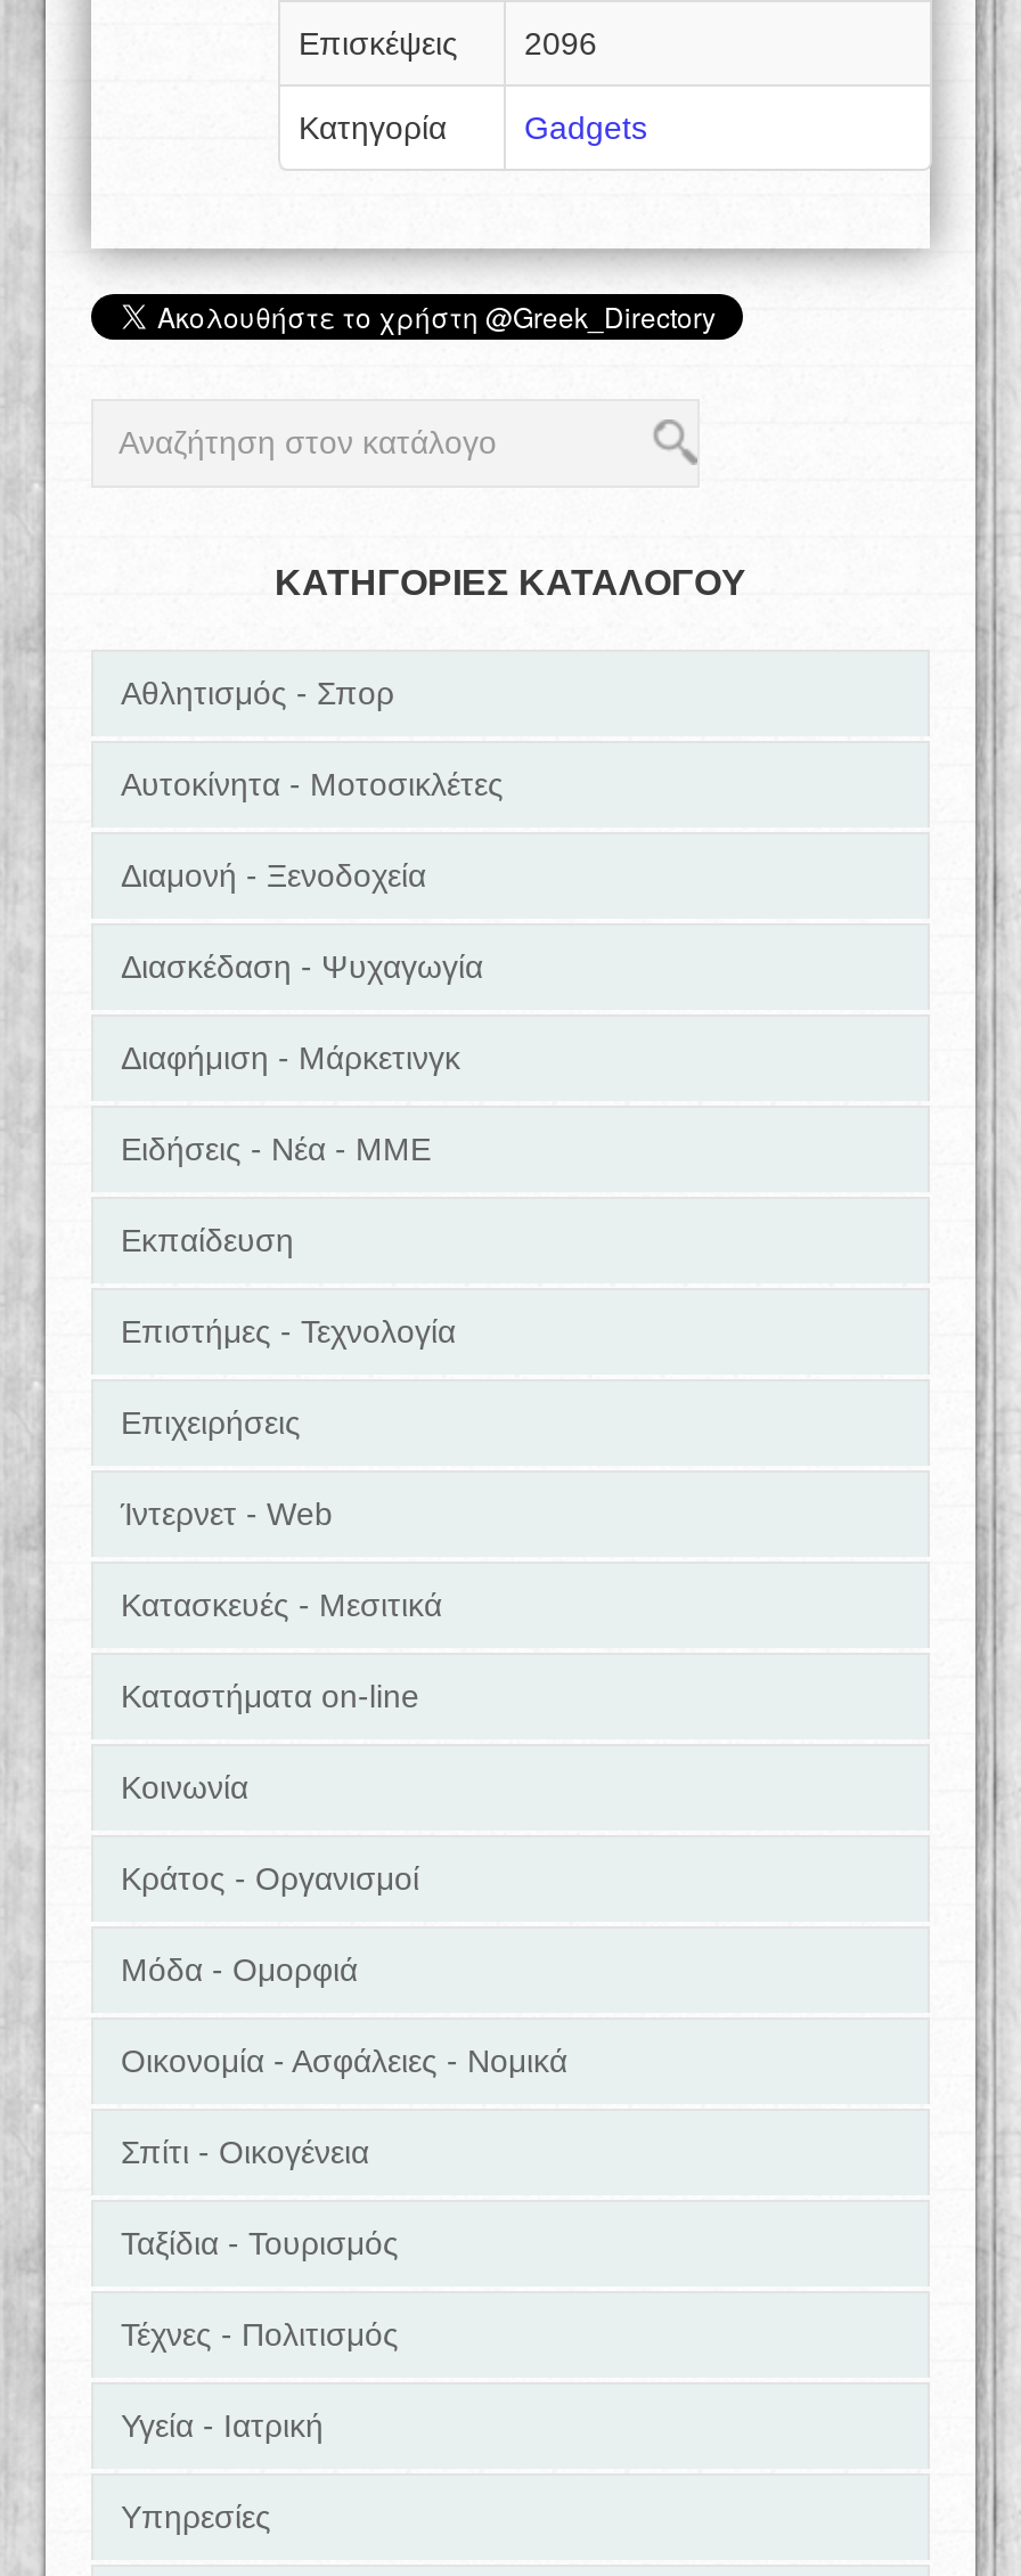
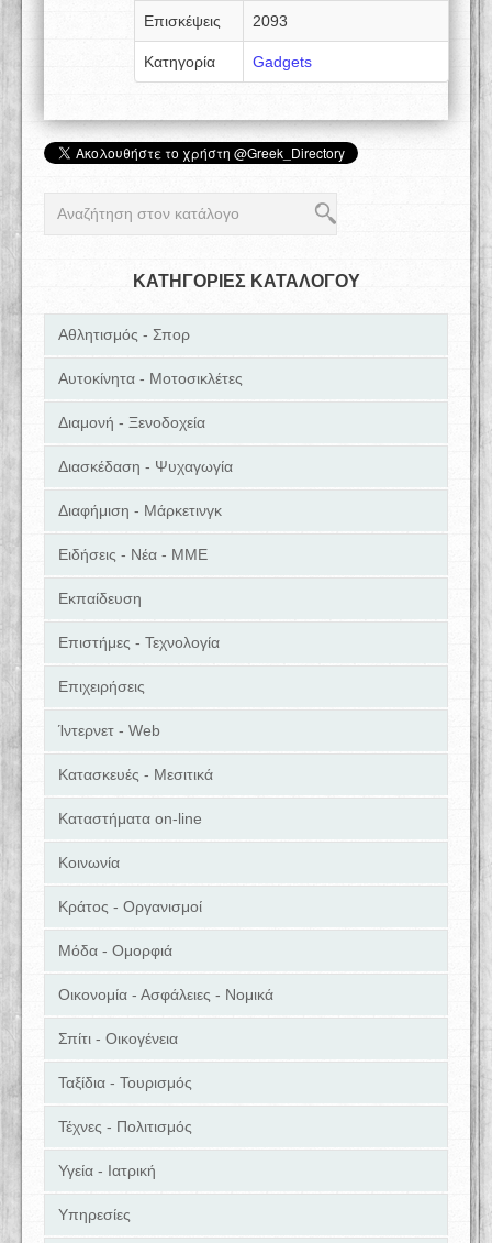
[299,25,597,62] Επισκέψεις 2096 -> [144,12,288,30] Επισκέψεις 2093

